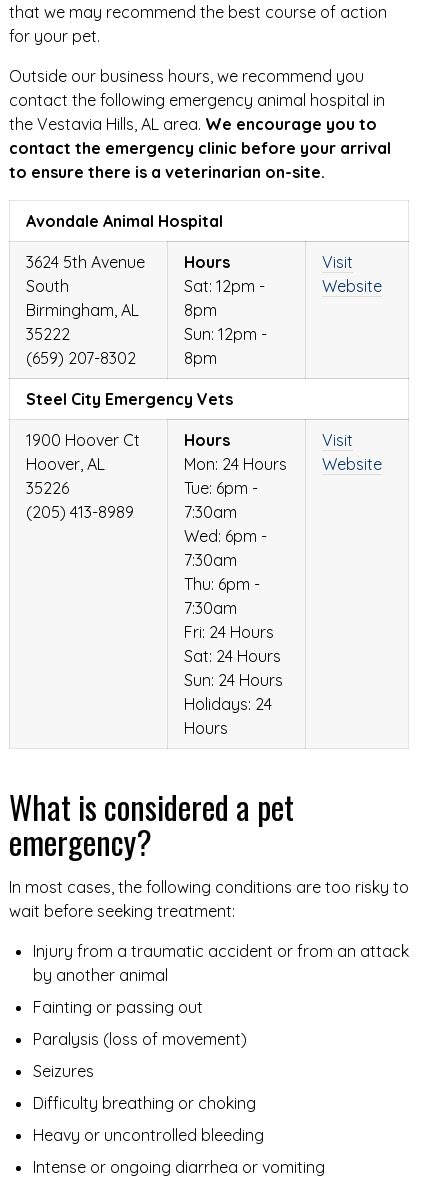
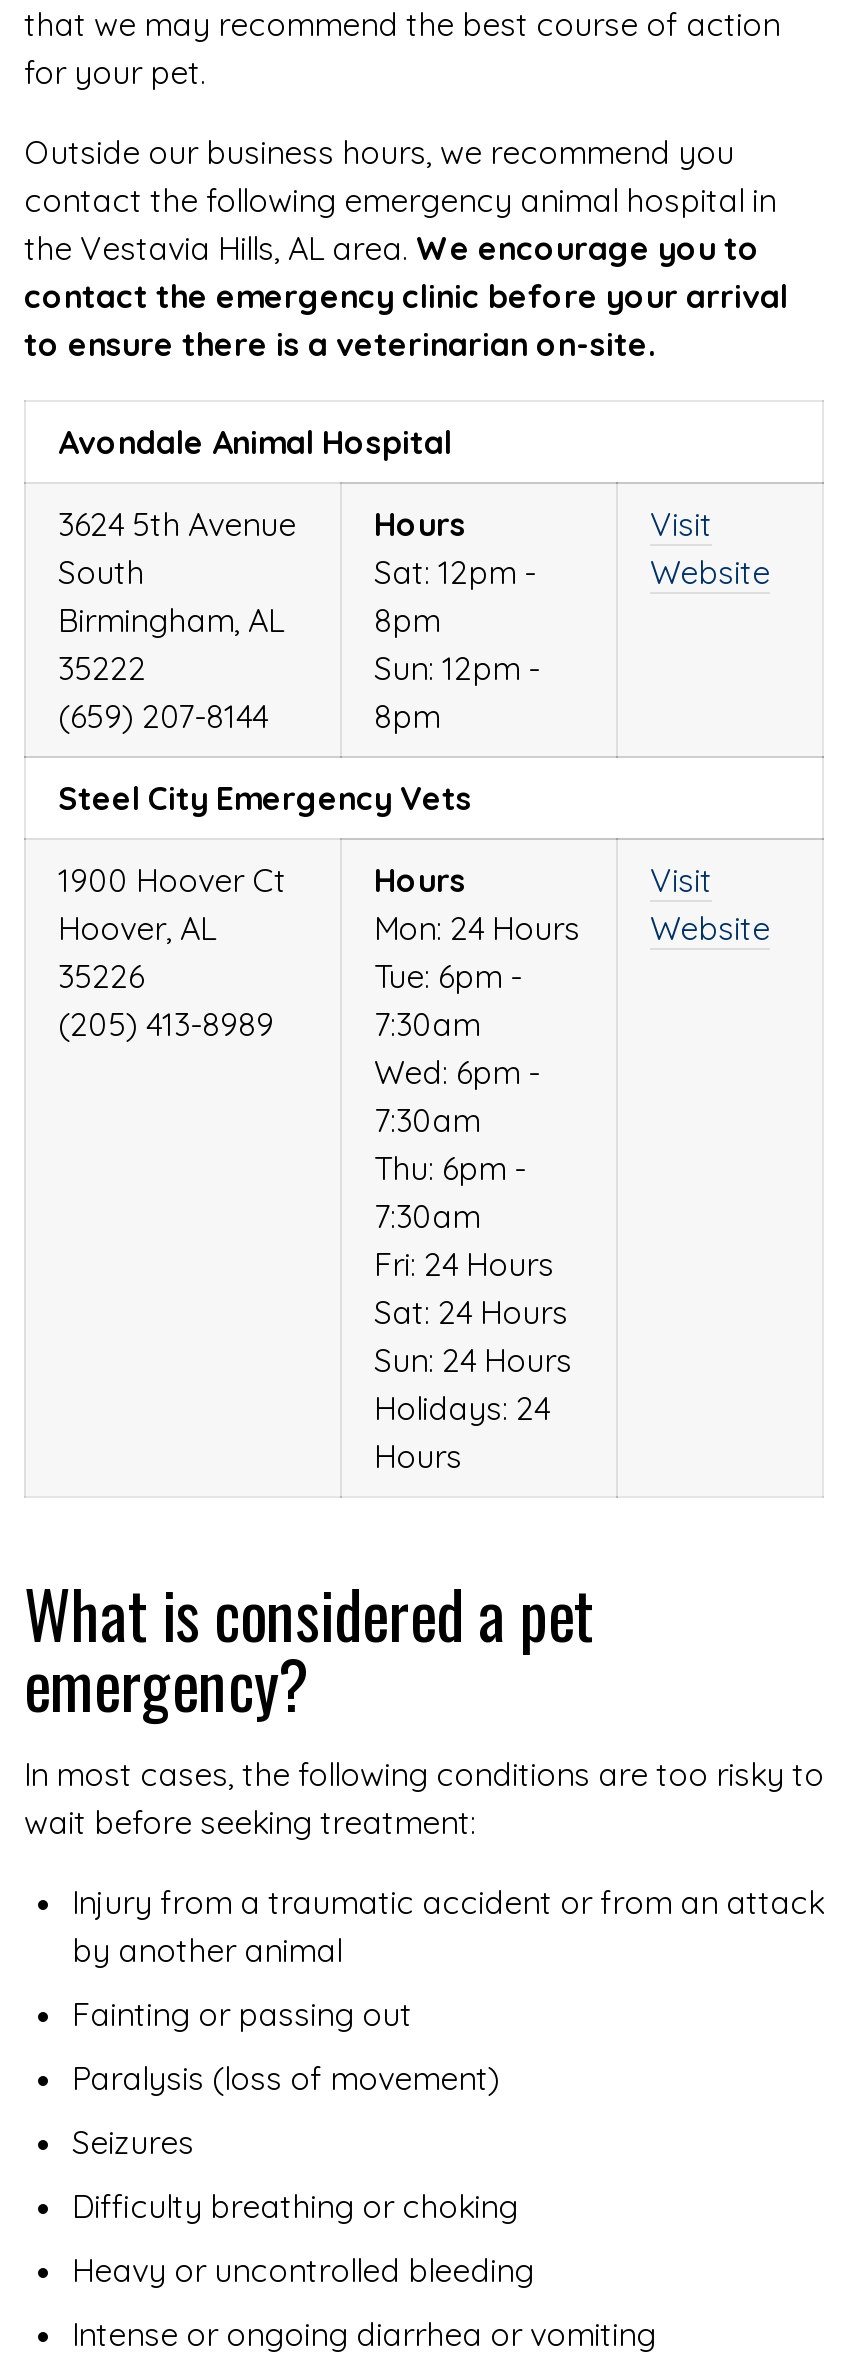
[26,348,136,368] (659) 207-8302 -> [58,696,268,736] (659) 207-8144

